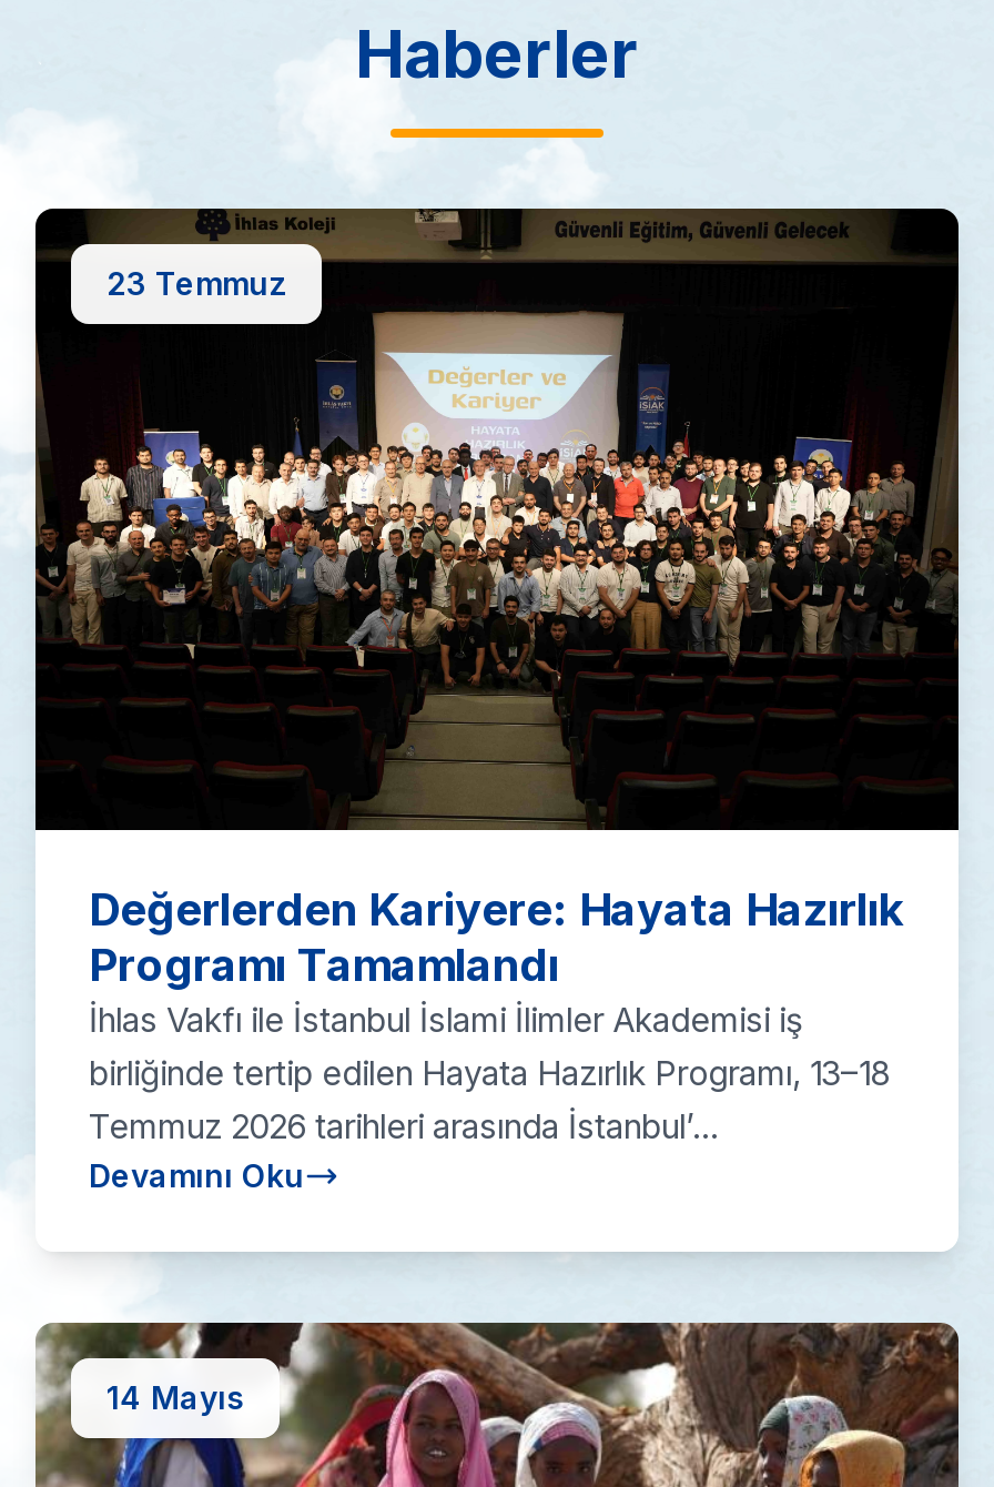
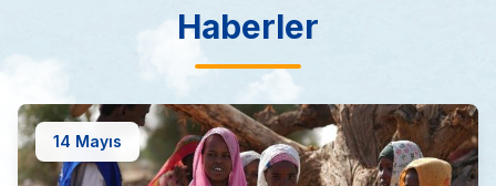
[33,206,958,1274] [image] | 23 Temmuz -> none
[89,883,903,1194] Değerlerden Kariyere: Hayata Hazırlık | Programı Tamamlandı | İhlas Vakfı ile İstanbul İslami İlimler Akademisi iş | birliğinde tertip edilen Hayata Hazırlık Programı, 13–18 | Temmuz 2026 tarihleri arasında İstanbul’... | Devamını Oku -> none

